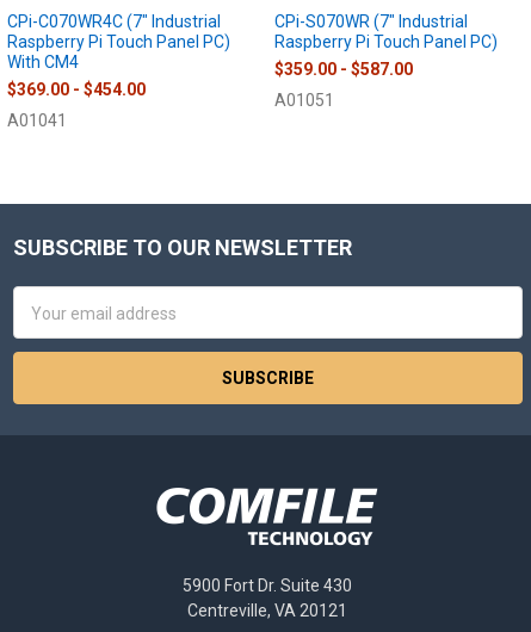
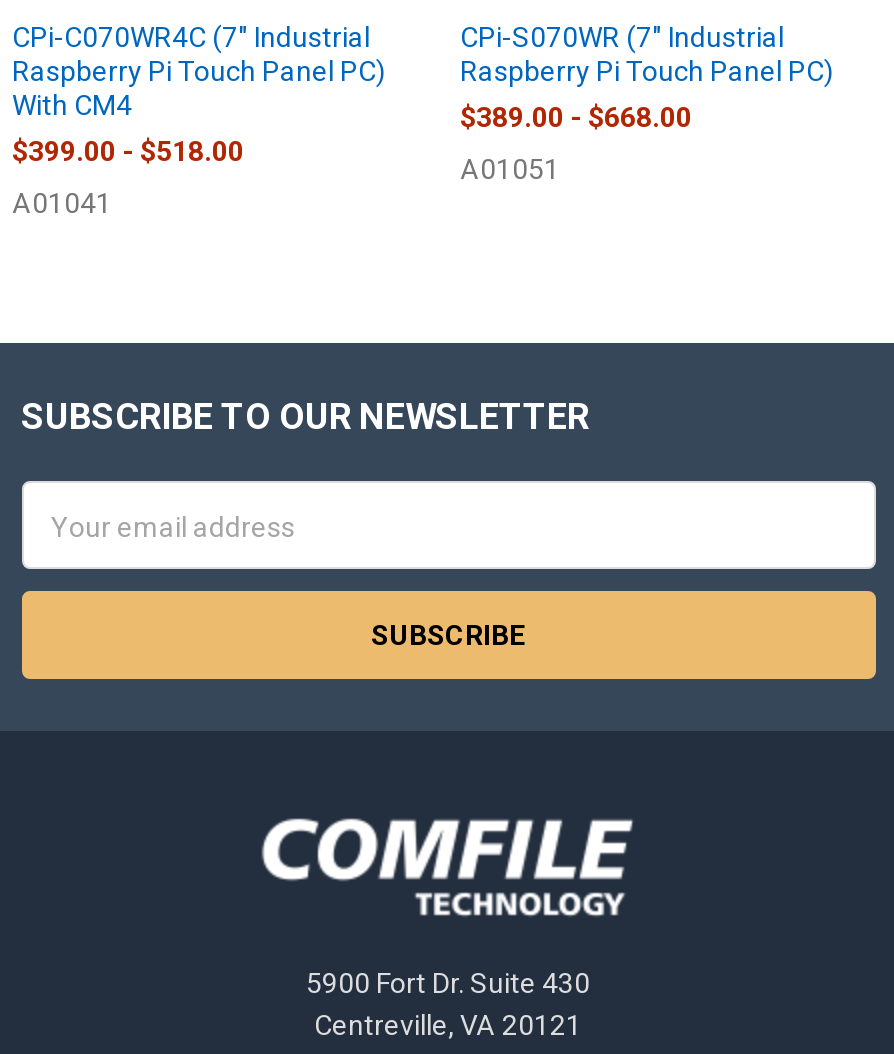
[274,60,413,79] $359.00 - $587.00 -> [460,102,692,134] $389.00 - $668.00
[7,80,146,99] $369.00 - $454.00 -> [12,136,244,168] $399.00 - $518.00

